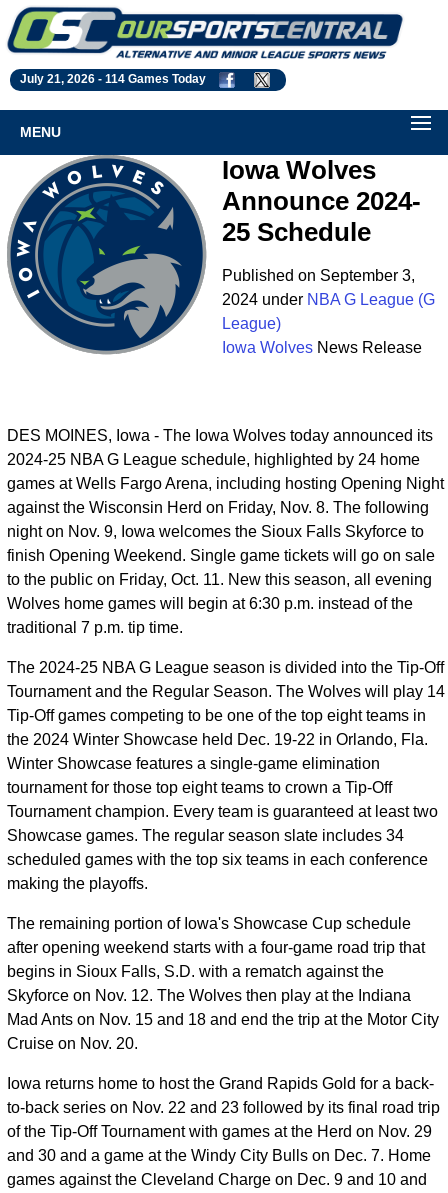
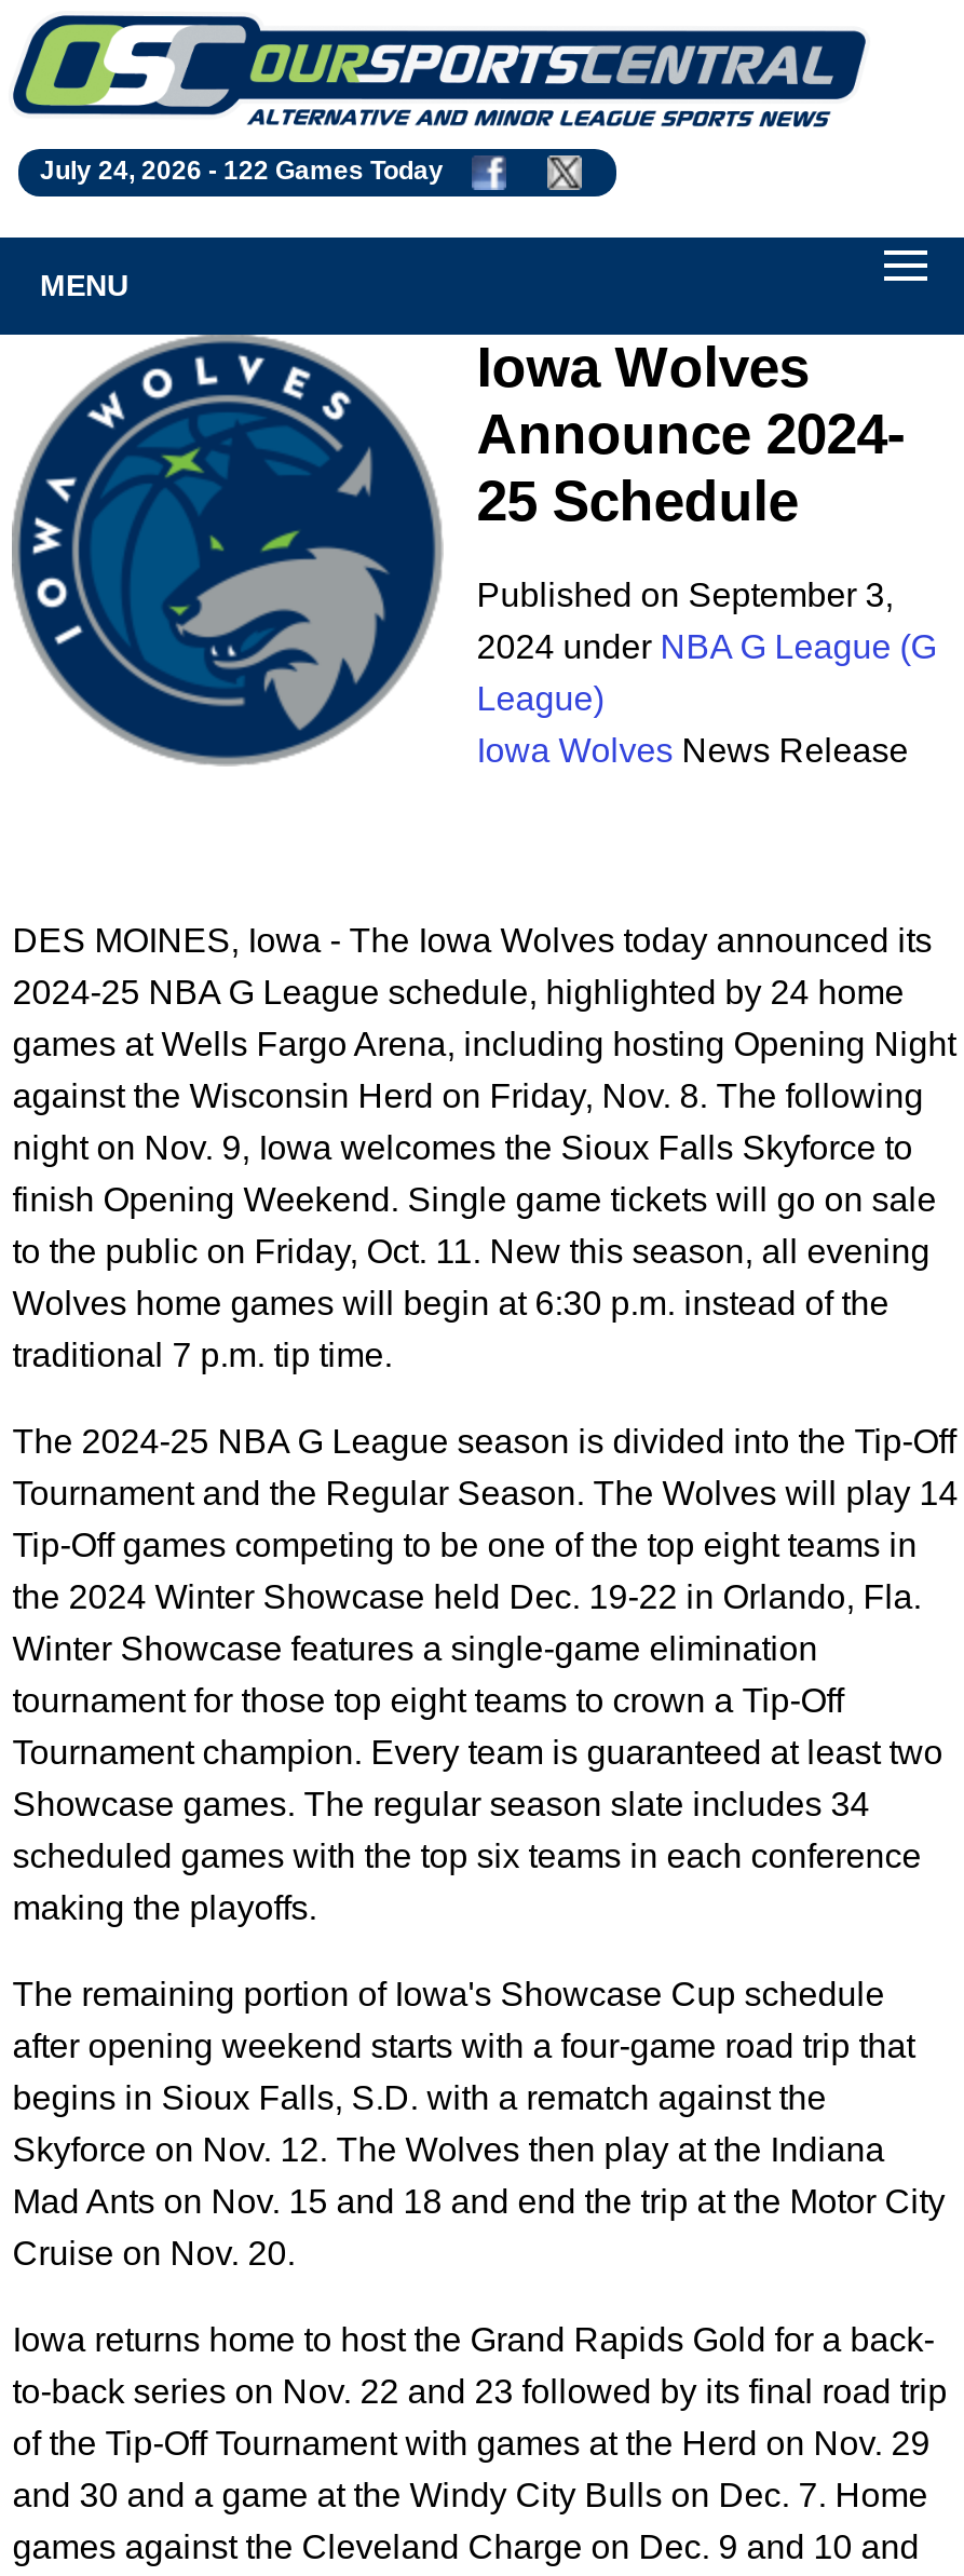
[20,72,206,86] July 21, 2026 - 114 Games Today -> [40,156,444,186] July 24, 2026 - 122 Games Today

